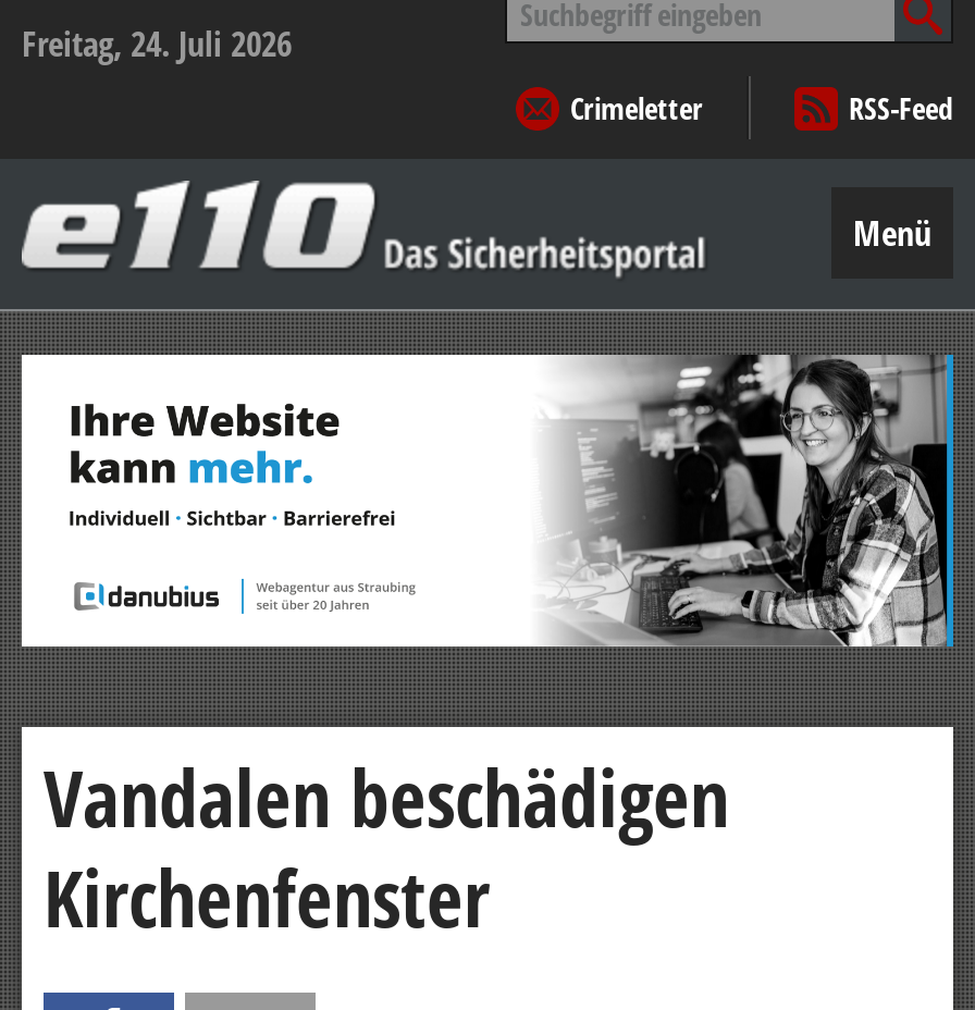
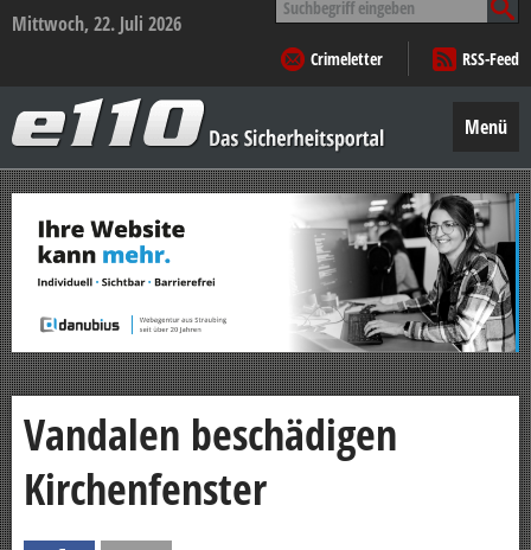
[22,20,292,67] Freitag, 24. Juli 2026 -> [12,11,181,37] Mittwoch, 22. Juli 2026

